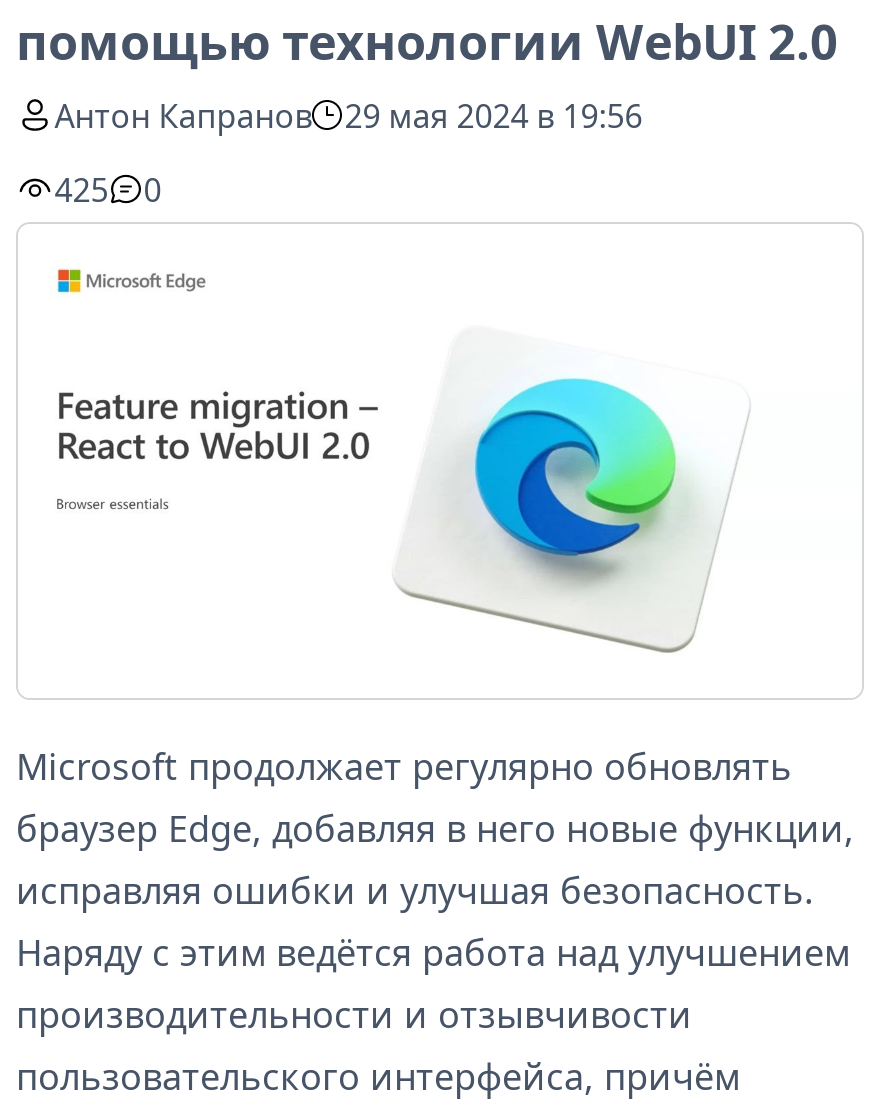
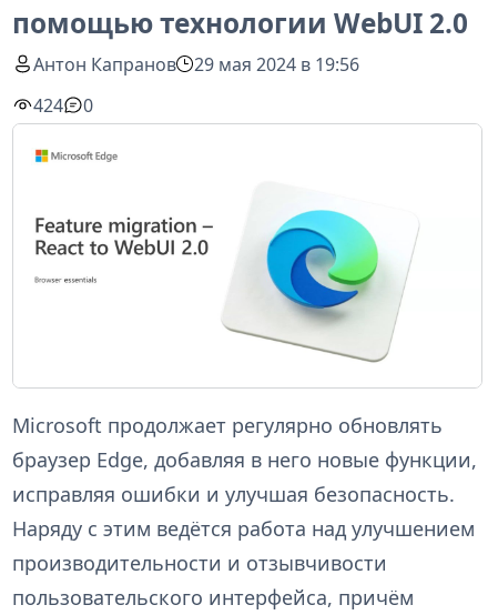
[54,167,162,211] 425 0 -> [33,93,93,117] 424 0

